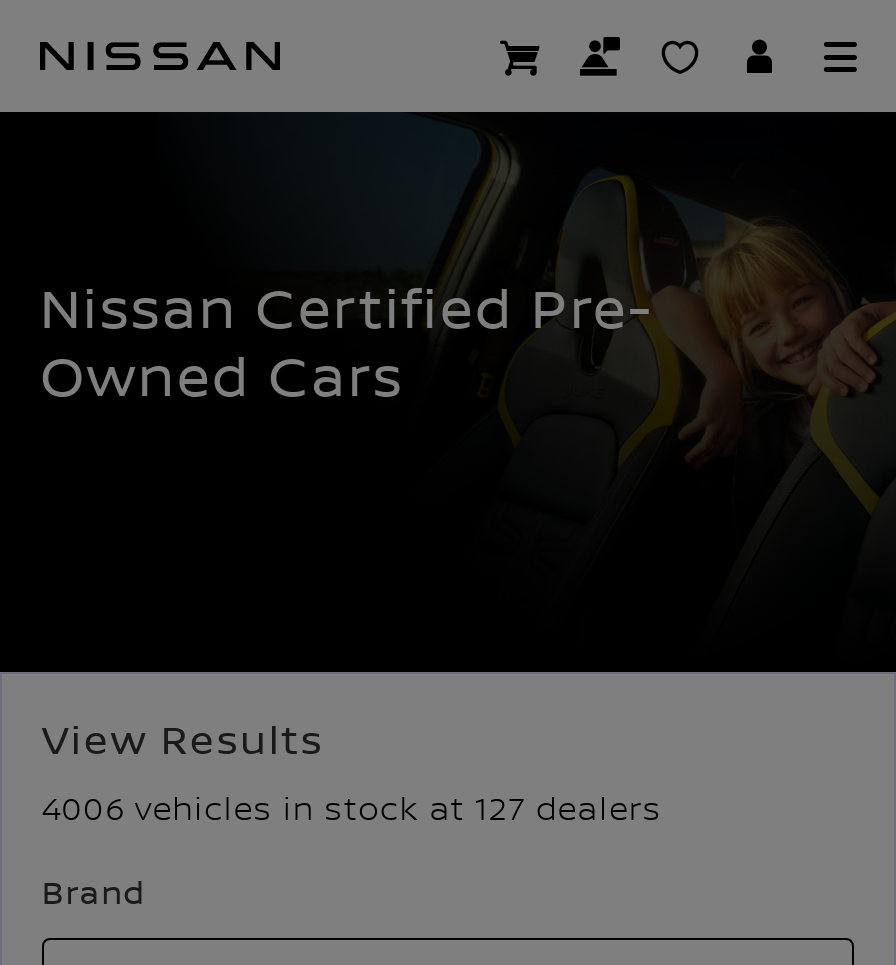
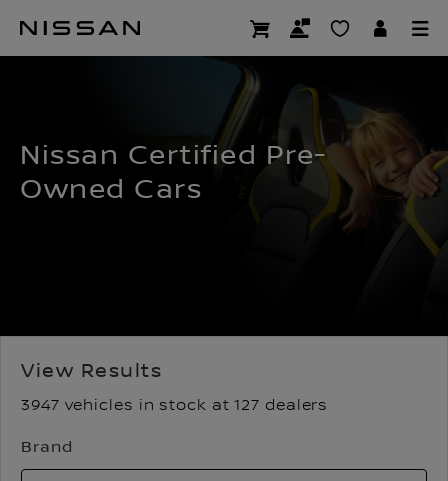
[42,786,663,830] 4006 vehicles in stock at 127 dealers -> [21,393,328,415] 3947 vehicles in stock at 127 dealers

